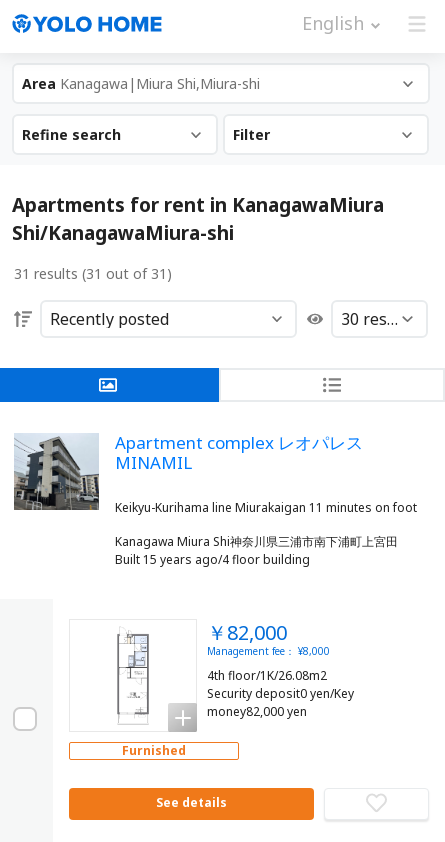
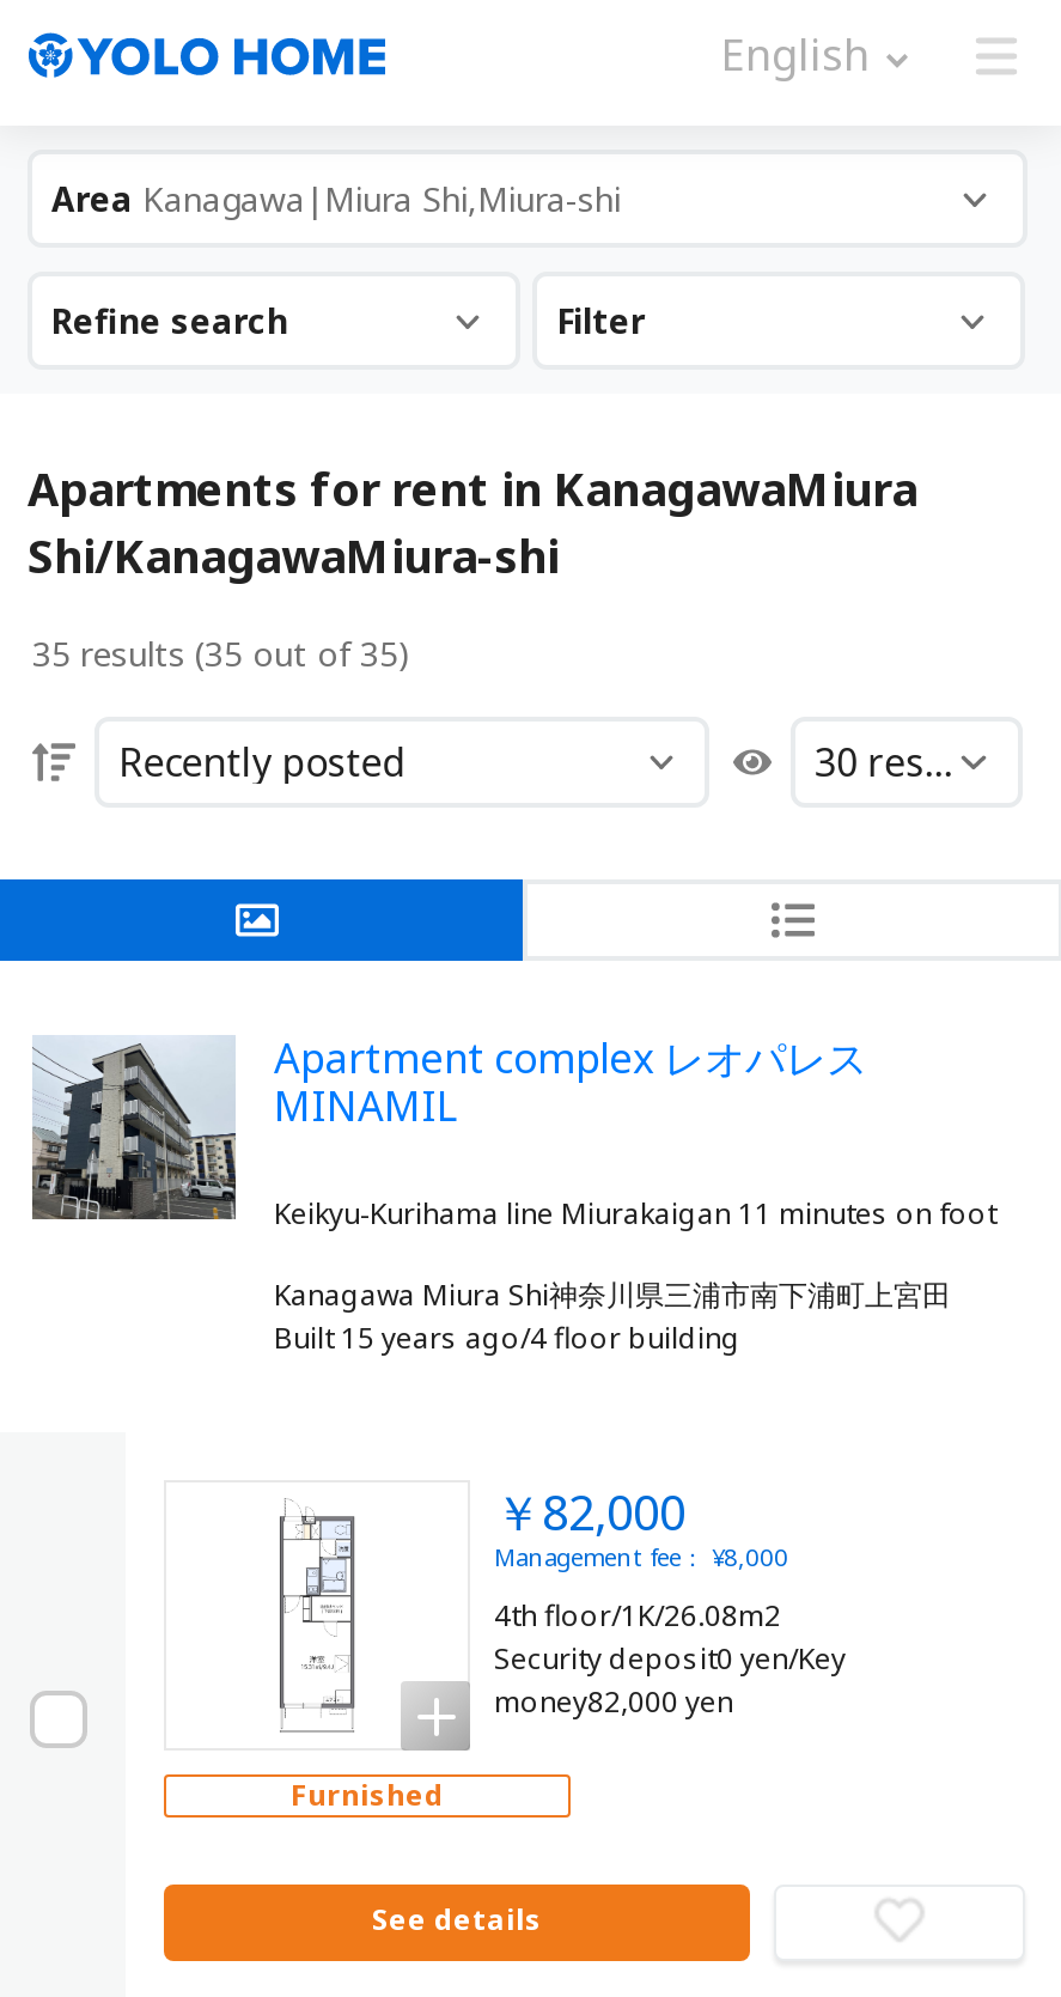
[14,264,172,283] 31 results (31 out of 31) -> [32,631,410,676] 35 results (35 out of 35)

